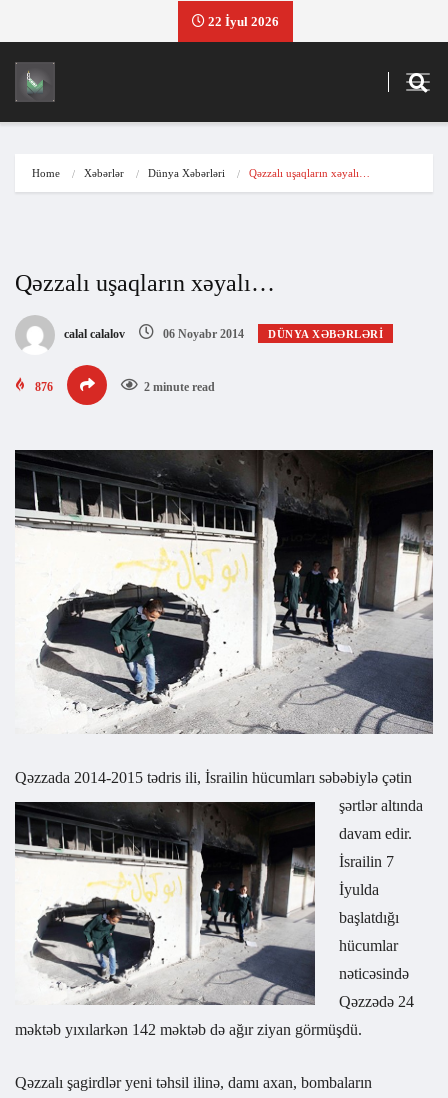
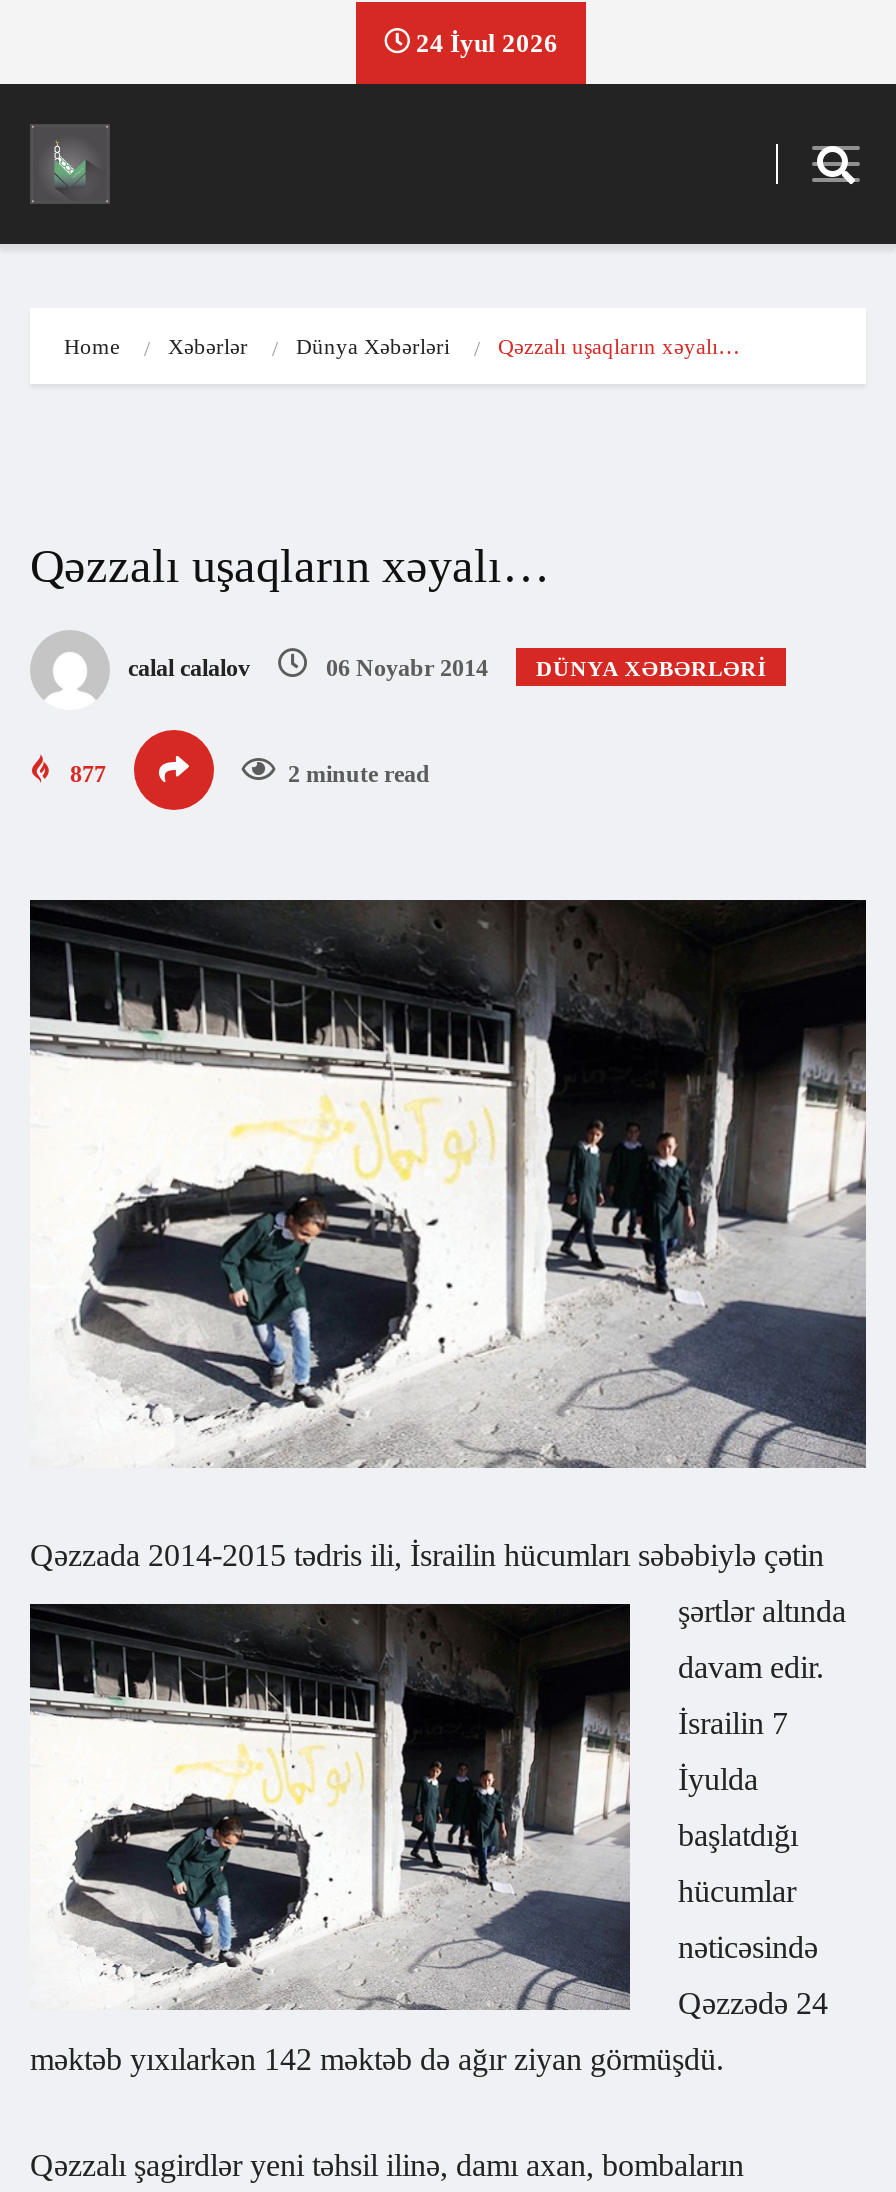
[205,14,279,29] 22 İyul 2026 -> [410,28,558,58] 24 İyul 2026
[32,380,53,394] 876 -> [64,760,106,788] 877

